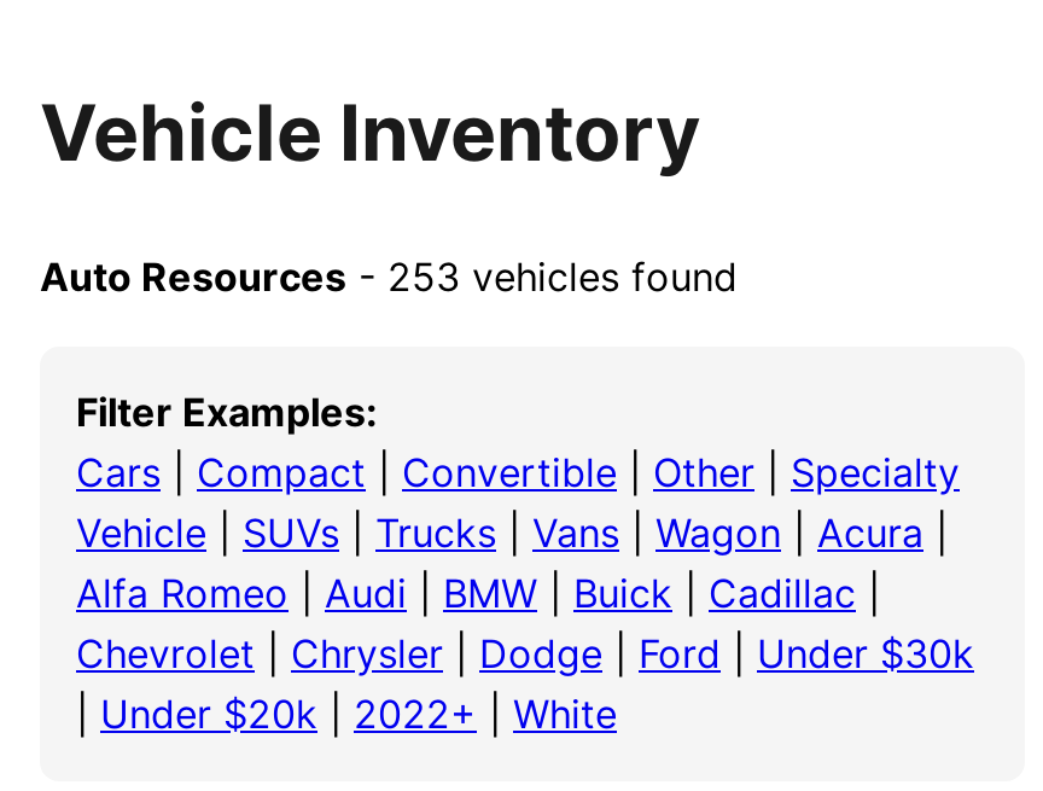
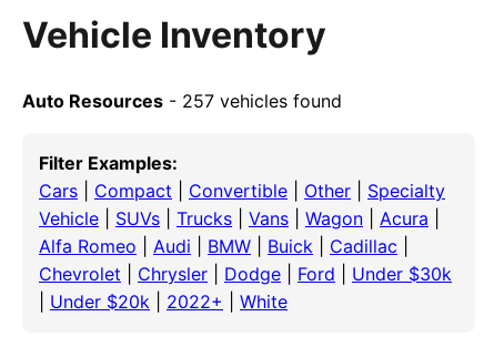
[40,252,738,300] Auto Resources - 253 vehicles found -> [22,90,342,112] Auto Resources - 257 vehicles found

